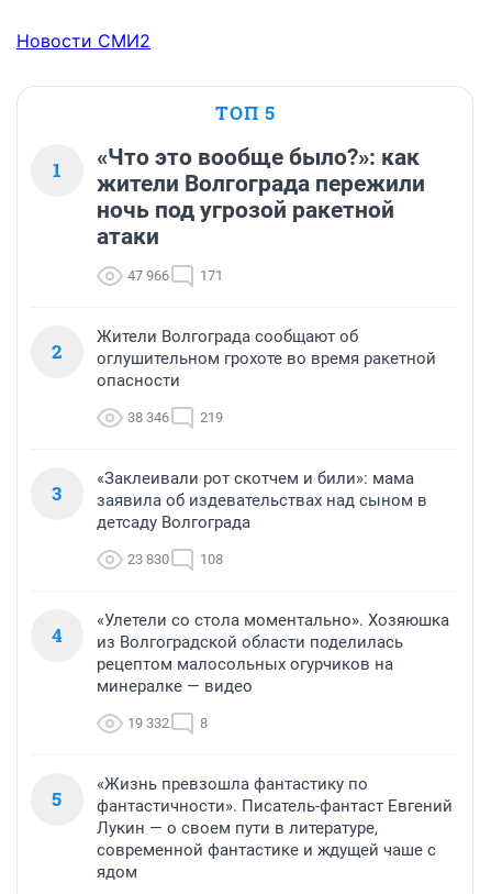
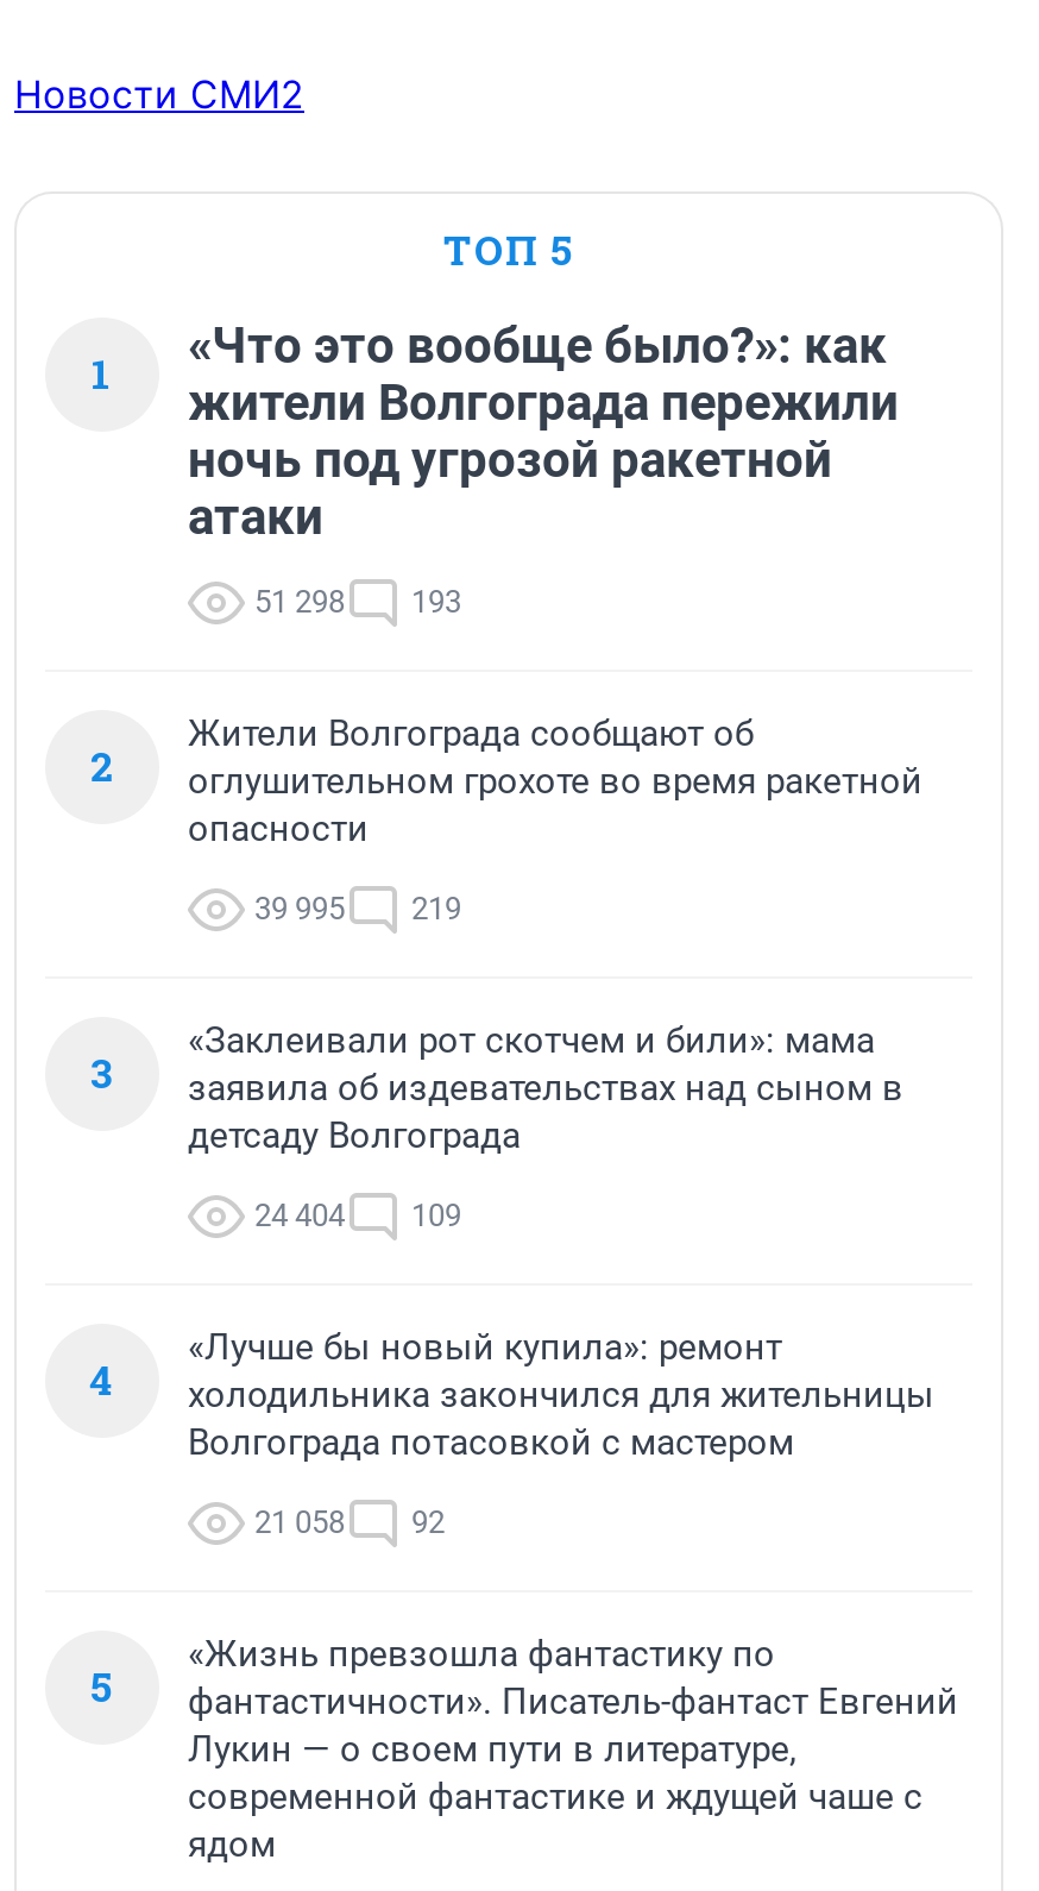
[127,267,169,284] 47 966 -> [254,584,345,620] 51 298
[200,267,223,284] 171 -> [411,584,461,620] 193
[127,409,223,426] 38 346 219 -> [254,891,461,927] 39 995 219
[127,551,169,568] 23 830 -> [254,1198,345,1234] 24 404
[200,551,223,568] 108 -> [411,1198,461,1234] 109
[97,610,449,696] «Улетели со стола моментально». Хозяюшка | из Волгоградской области поделилась | рецептом малосольных огурчиков на | минералке — видео -> [188,1326,934,1464] «Лучше бы новый купила»: ремонт | холодильника закончился для жительницы | Волгограда потасовкой с мастером
[127,715,208,731] 19 332 | 8 -> [254,1505,445,1540] 21 058 | 92

